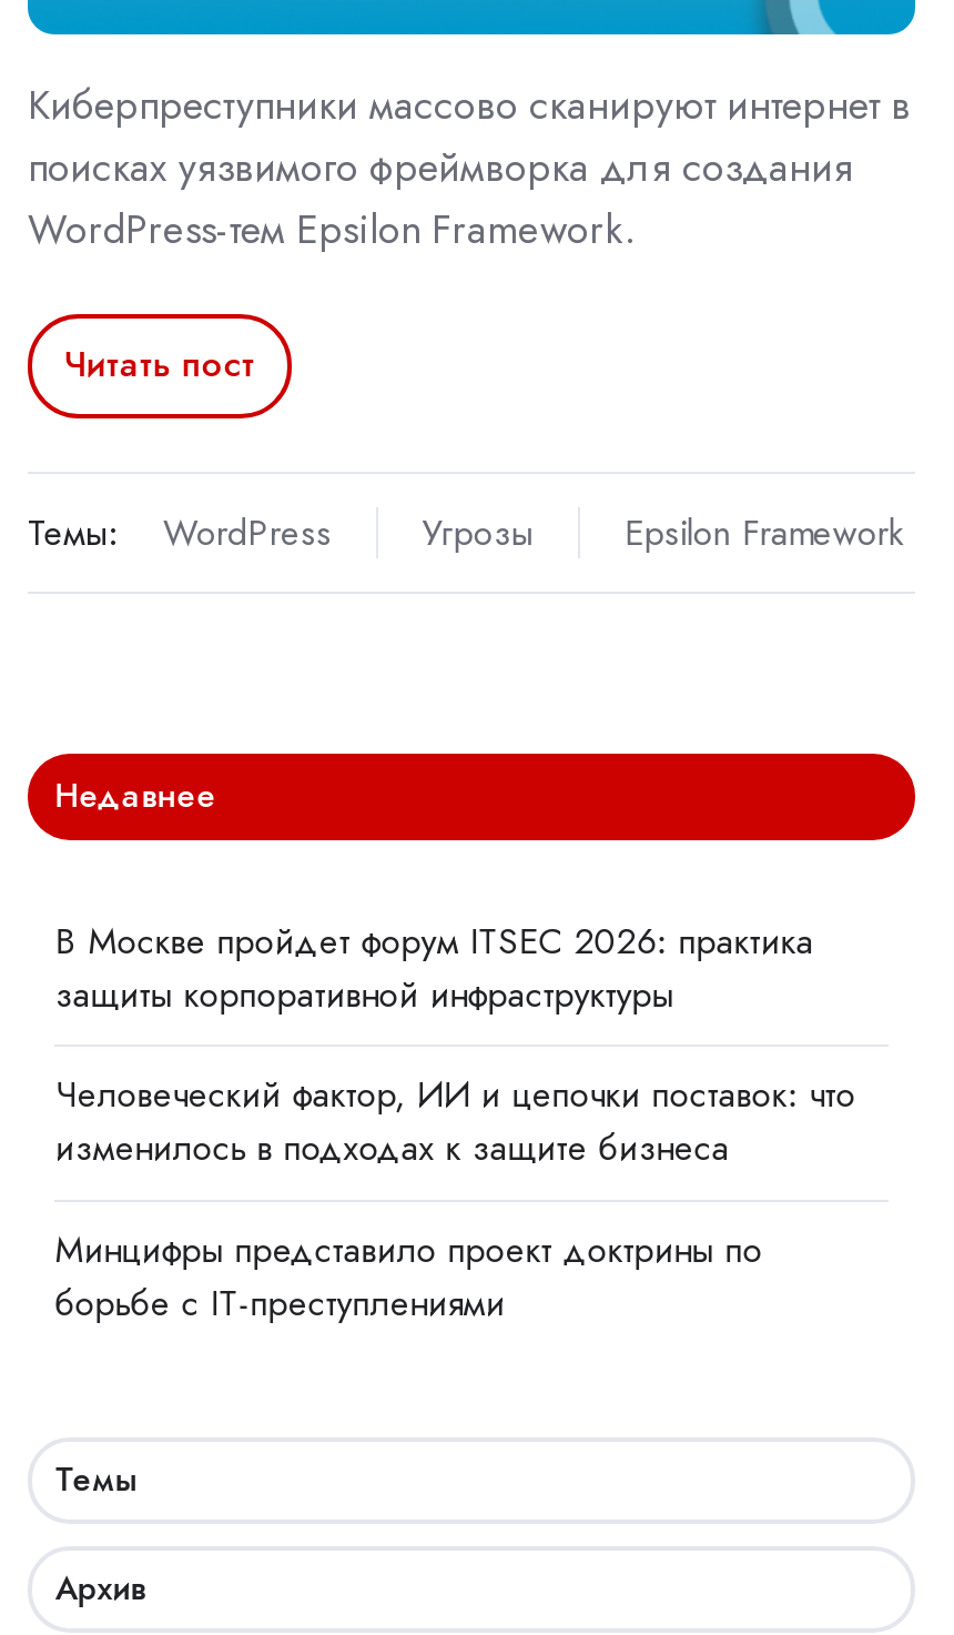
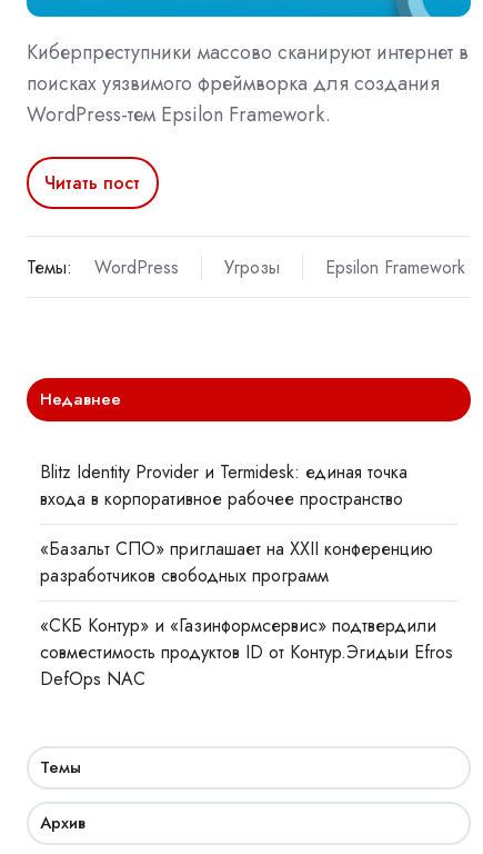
[55,917,814,1021] В Москве пройдет форум ITSEC 2026: практика | защиты корпоративной инфраструктуры -> [40,459,408,511] Blitz Identity Provider и Termidesk: единая точка | входа в корпоративное рабочее пространство
[55,1070,856,1175] Человеческий фактор, ИИ и цепочки поставок: что | изменилось в подходах к защите бизнеса -> [40,536,433,588] «Базальт СПО» приглашает на XXII конференцию | разработчиков свободных программ
[55,1224,763,1328] Минцифры представило проект доктрины по | борьбе с IT-преступлениями -> [40,613,453,692] «СКБ Контур» и «Газинформсервис» подтвердили | совместимость продуктов ID от Контур.Эгидыи Efros | DefOps NAC

